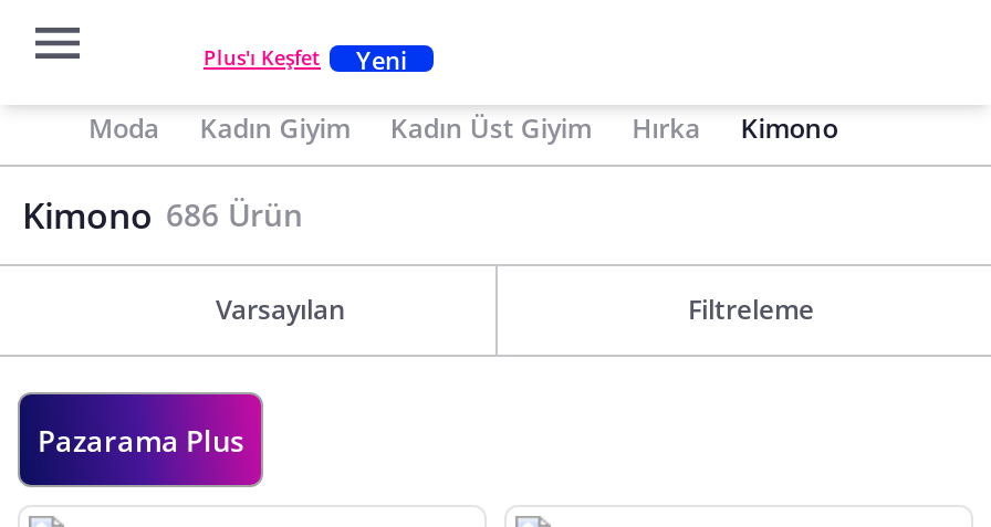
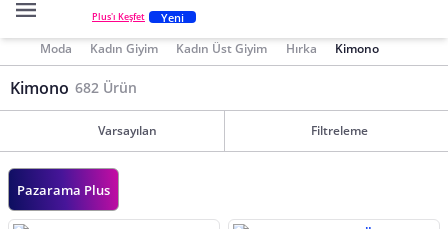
[22,191,303,240] Kimono 686 Ürün -> [10,77,137,99] Kimono 682 Ürün

